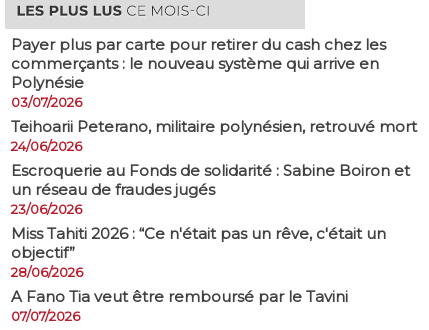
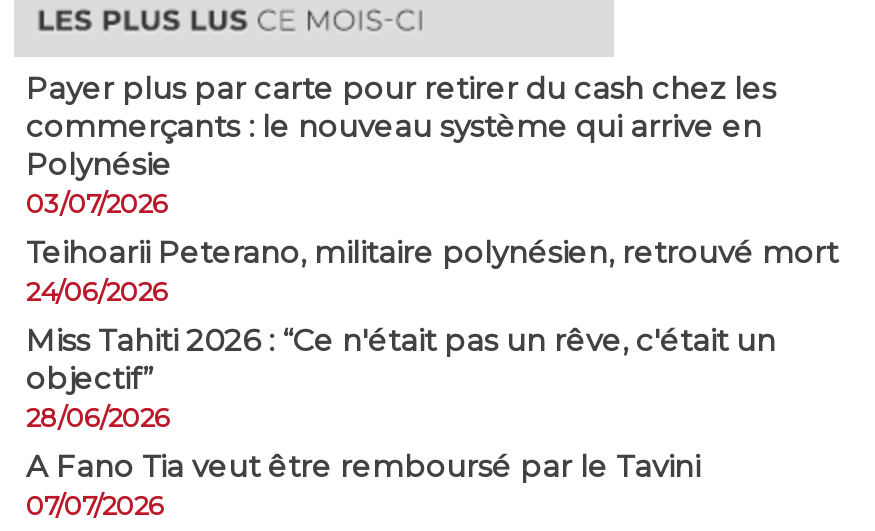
[11,161,410,217] Escroquerie au Fonds de solidarité : Sabine Boiron et | un réseau de fraudes jugés | 23/06/2026 -> none

